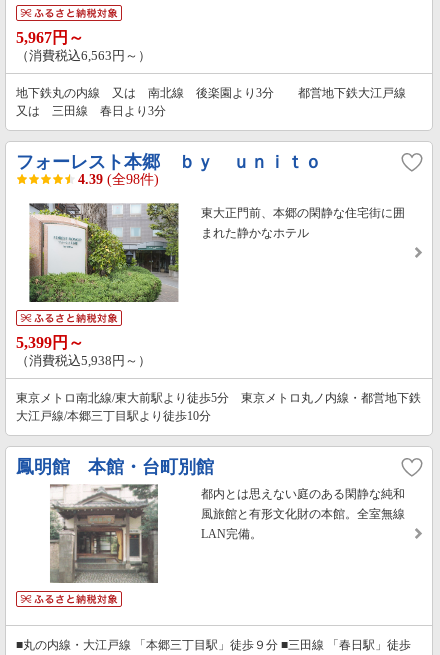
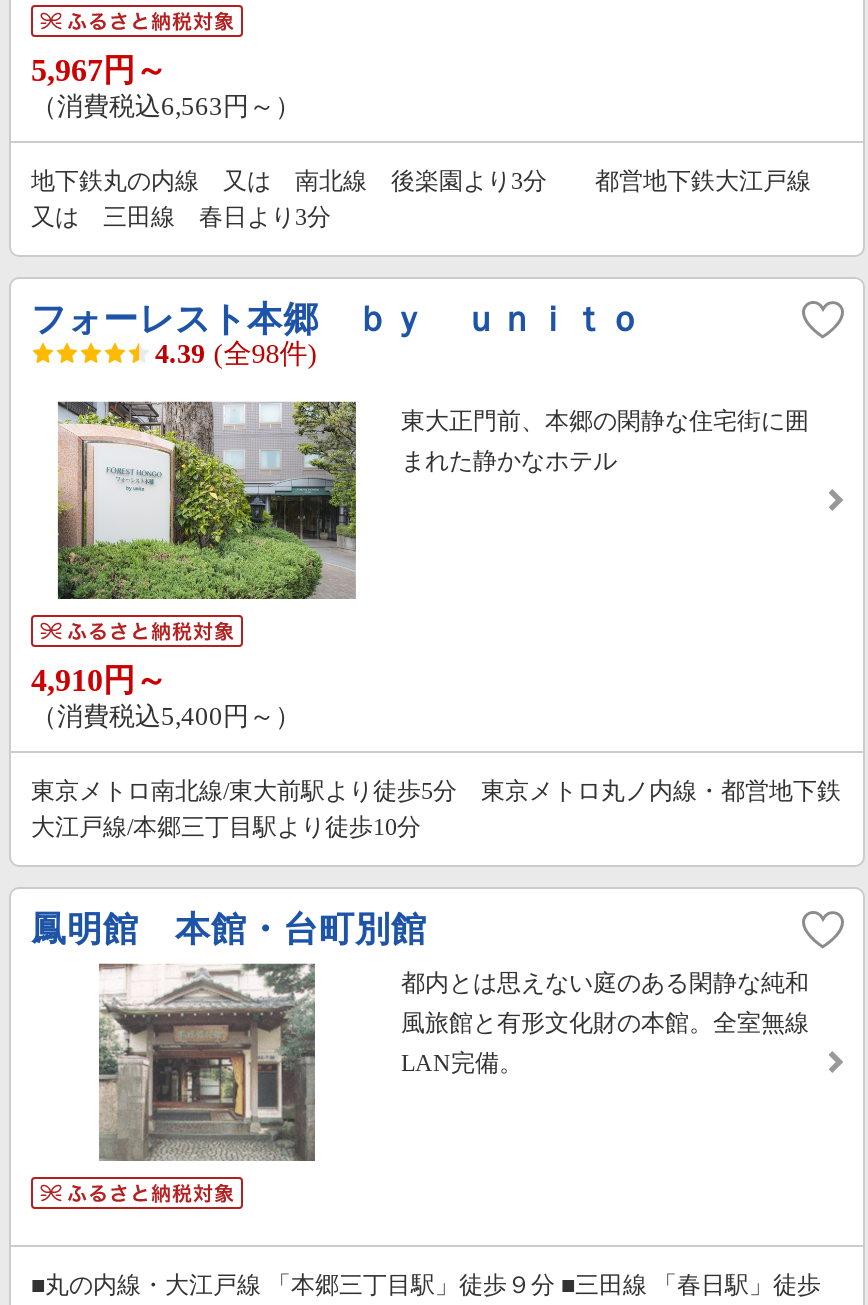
[16,334,84,351] 5,399円～ -> [31,663,167,697] 4,910円～
[16,354,151,368] （消費税込5,938円～） -> [31,703,301,731] （消費税込5,400円～）

